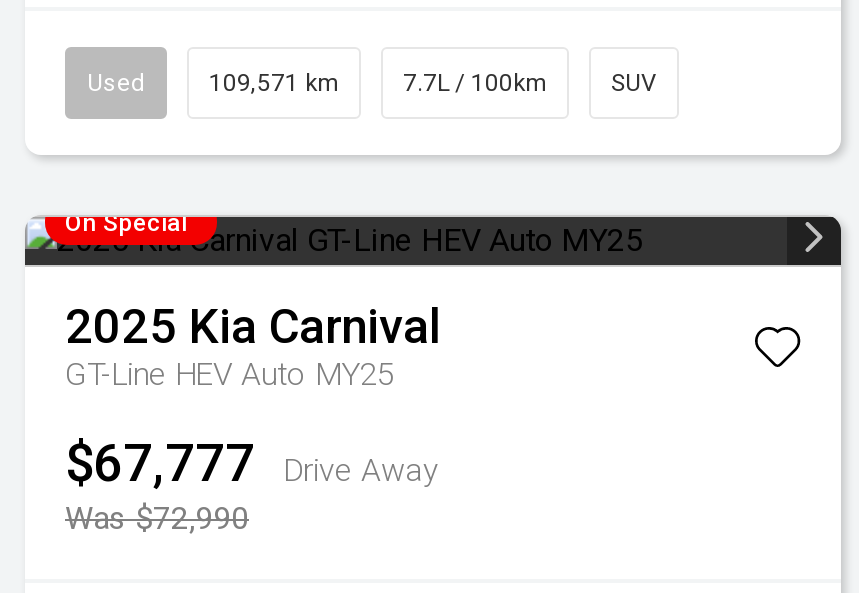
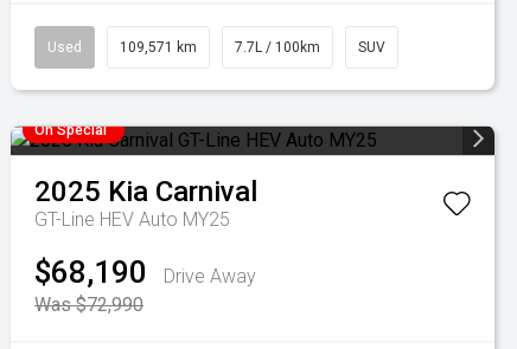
[65,434,439,494] $67,777 Drive Away -> [34,255,256,290] $68,190 Drive Away

